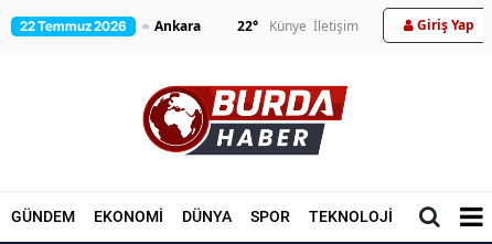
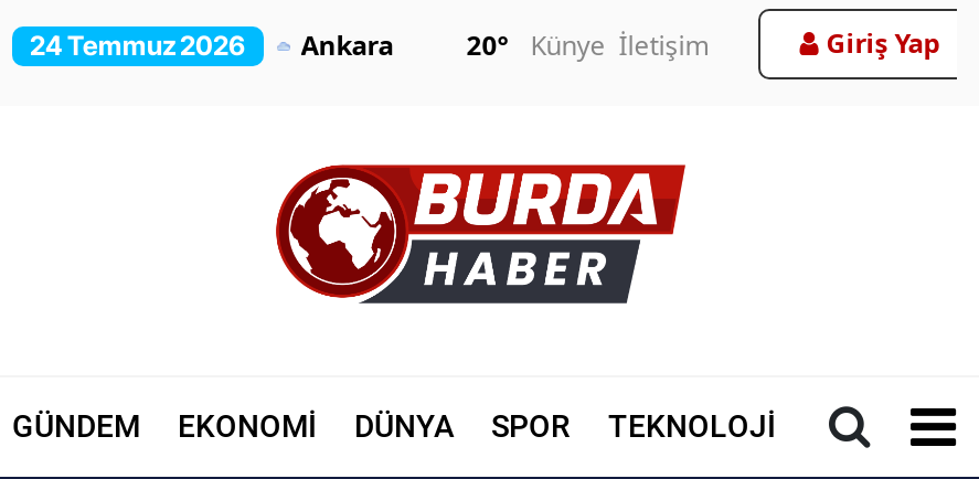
[20,18,127,34] 22 Temmuz 2026 -> [30,29,246,62] 24 Temmuz 2026
[238,17,359,35] 22° Künye İletişim -> [466,26,709,64] 20° Künye İletişim

